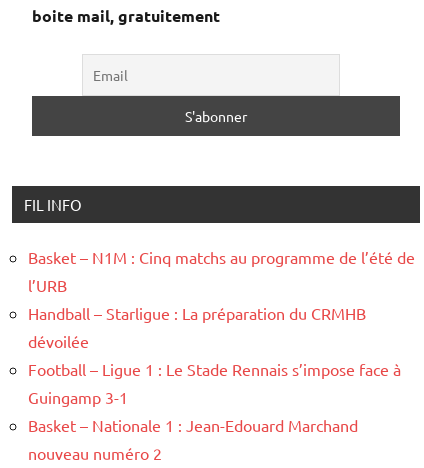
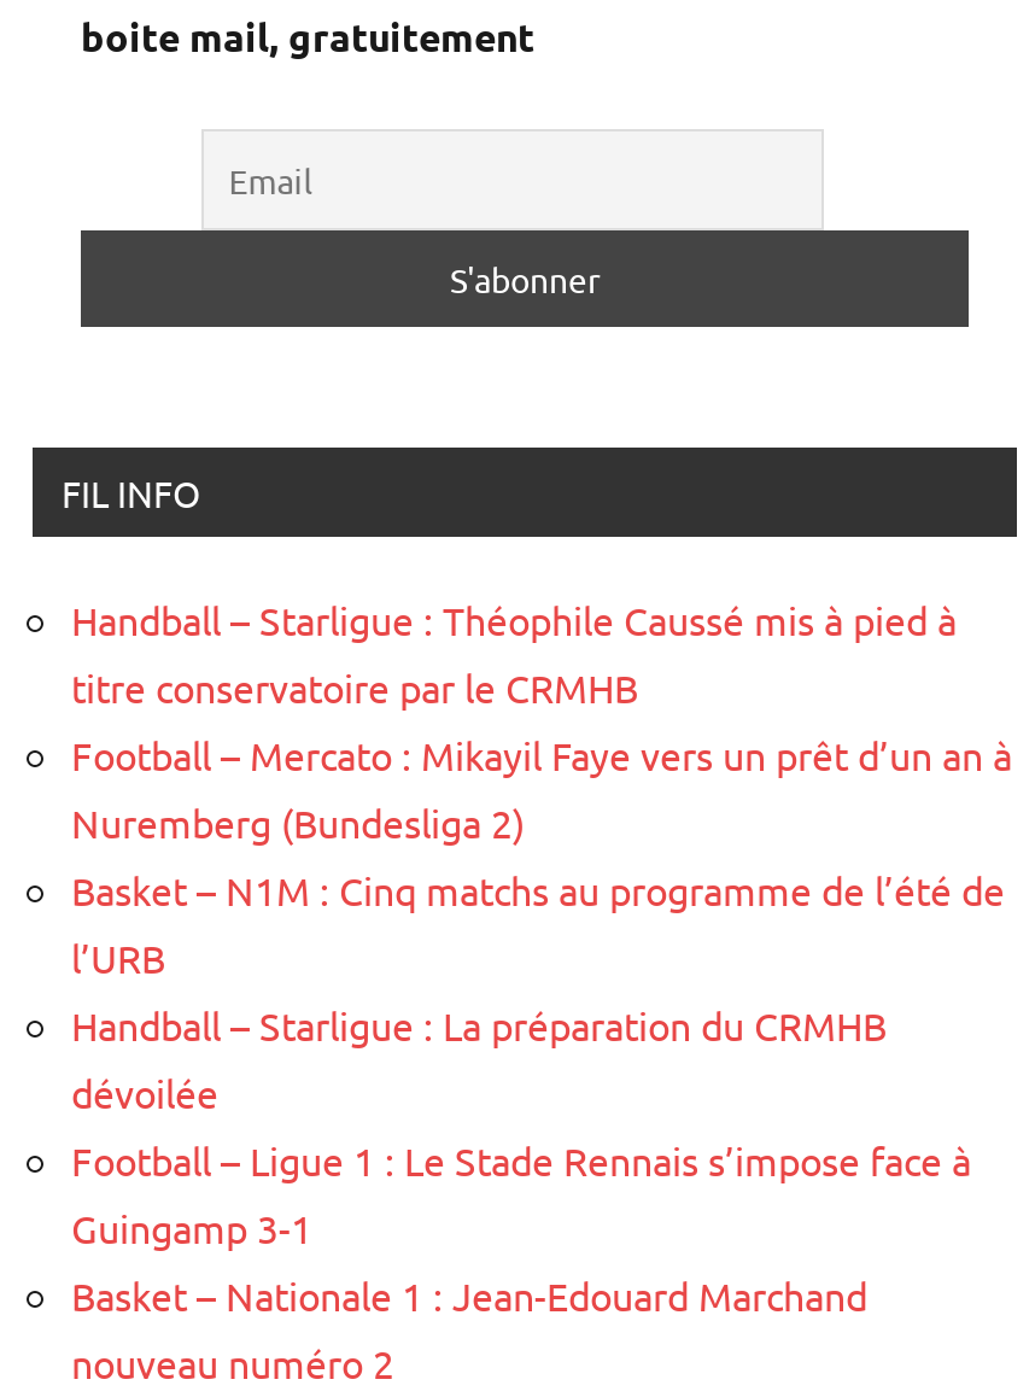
none -> [71,594,1012,845] Handball – Starligue : Théophile Caussé mis à pied à | titre conservatoire par le CRMHB | Football – Mercato : Mikayil Faye vers un prêt d’un an à | Nuremberg (Bundesliga 2)

